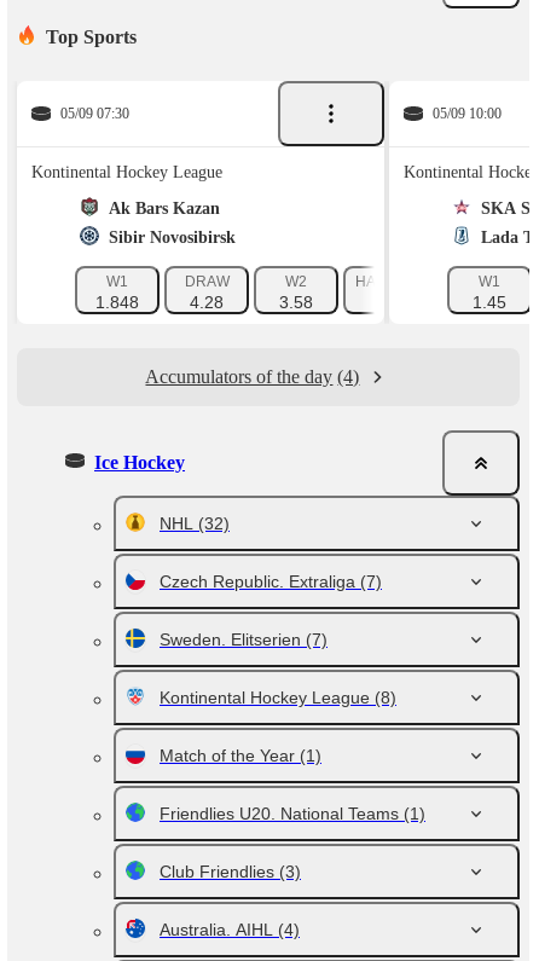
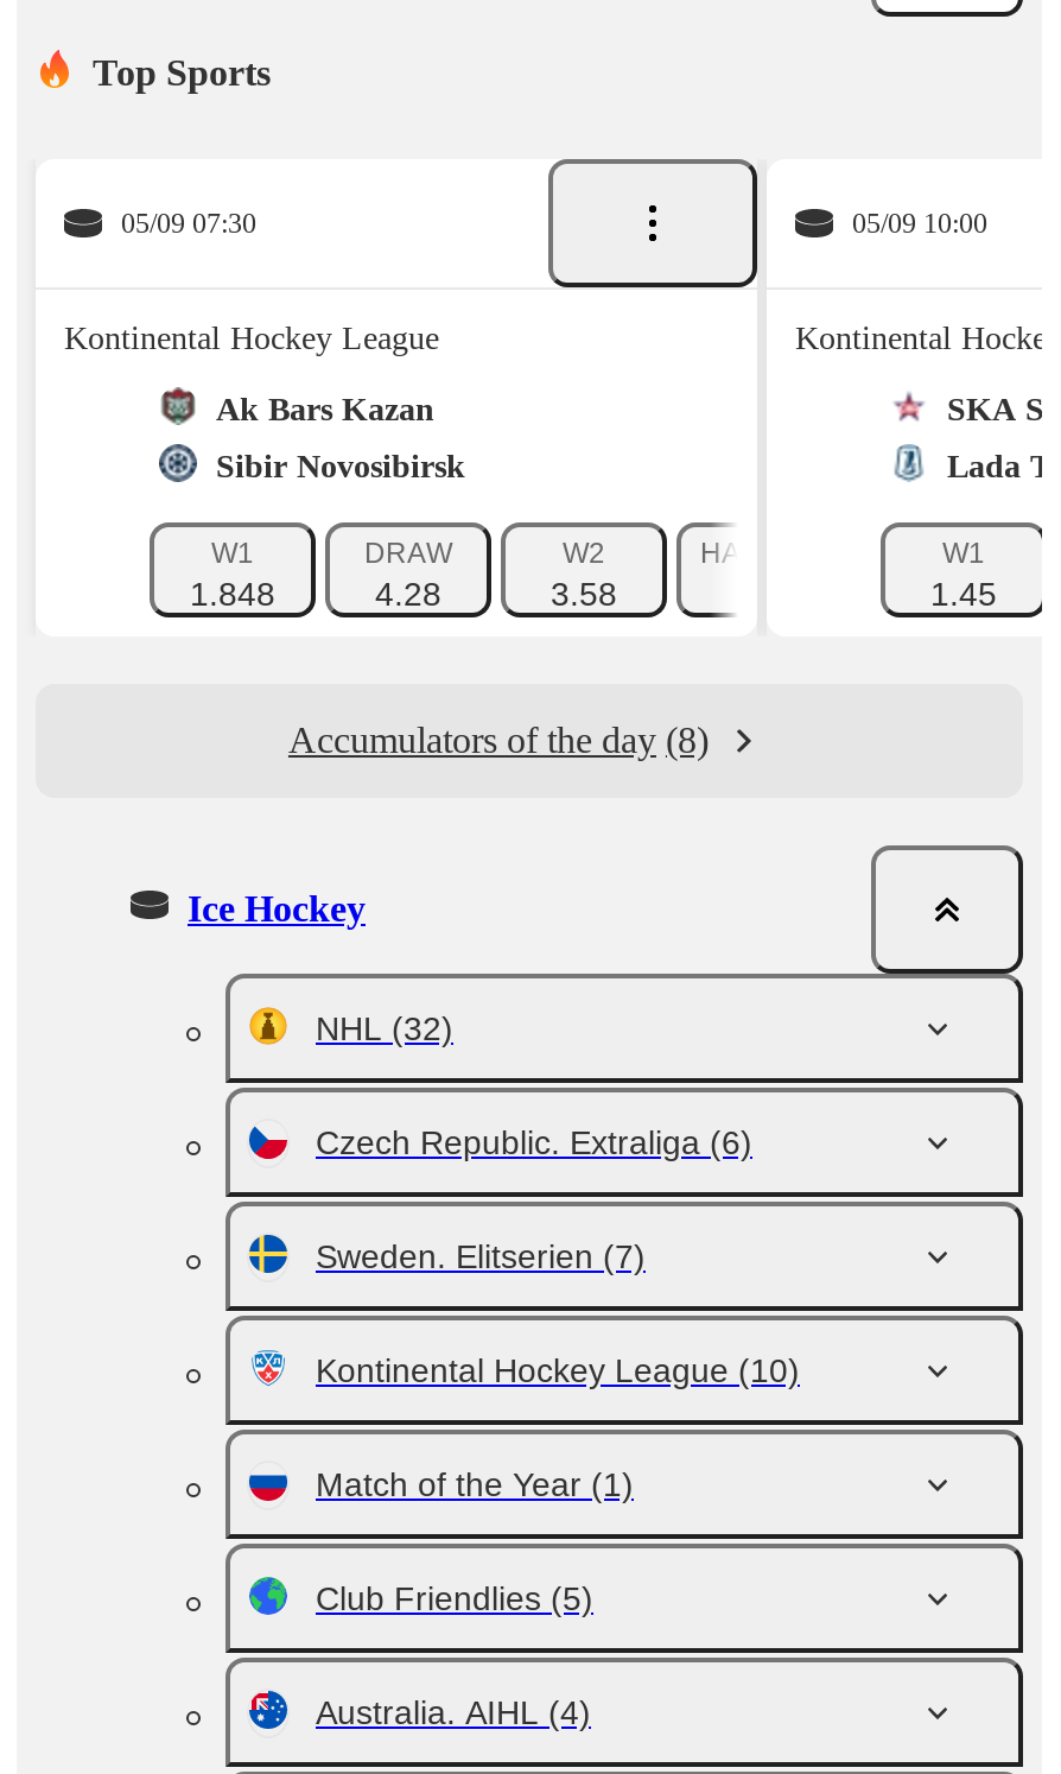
[146,366,360,387] Accumulators of the day (4) -> [288,720,709,760] Accumulators of the day (8)
[160,572,382,591] Czech Republic. Extraliga (7) -> [316,1123,752,1161] Czech Republic. Extraliga (6)
[160,688,396,707] Kontinental Hockey League (8) -> [316,1351,800,1389] Kontinental Hockey League (10)
[160,804,425,881] Friendlies U20. National Teams (1) | Club Friendlies (3) -> [316,1579,593,1617] Club Friendlies (5)

